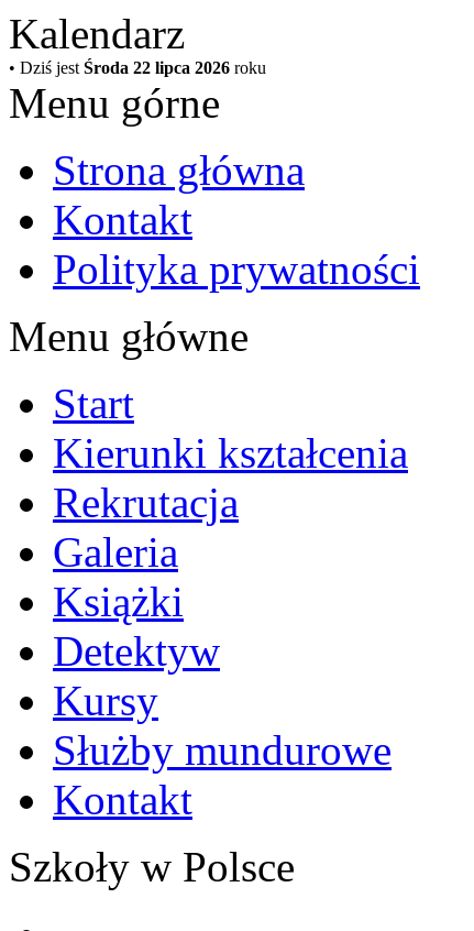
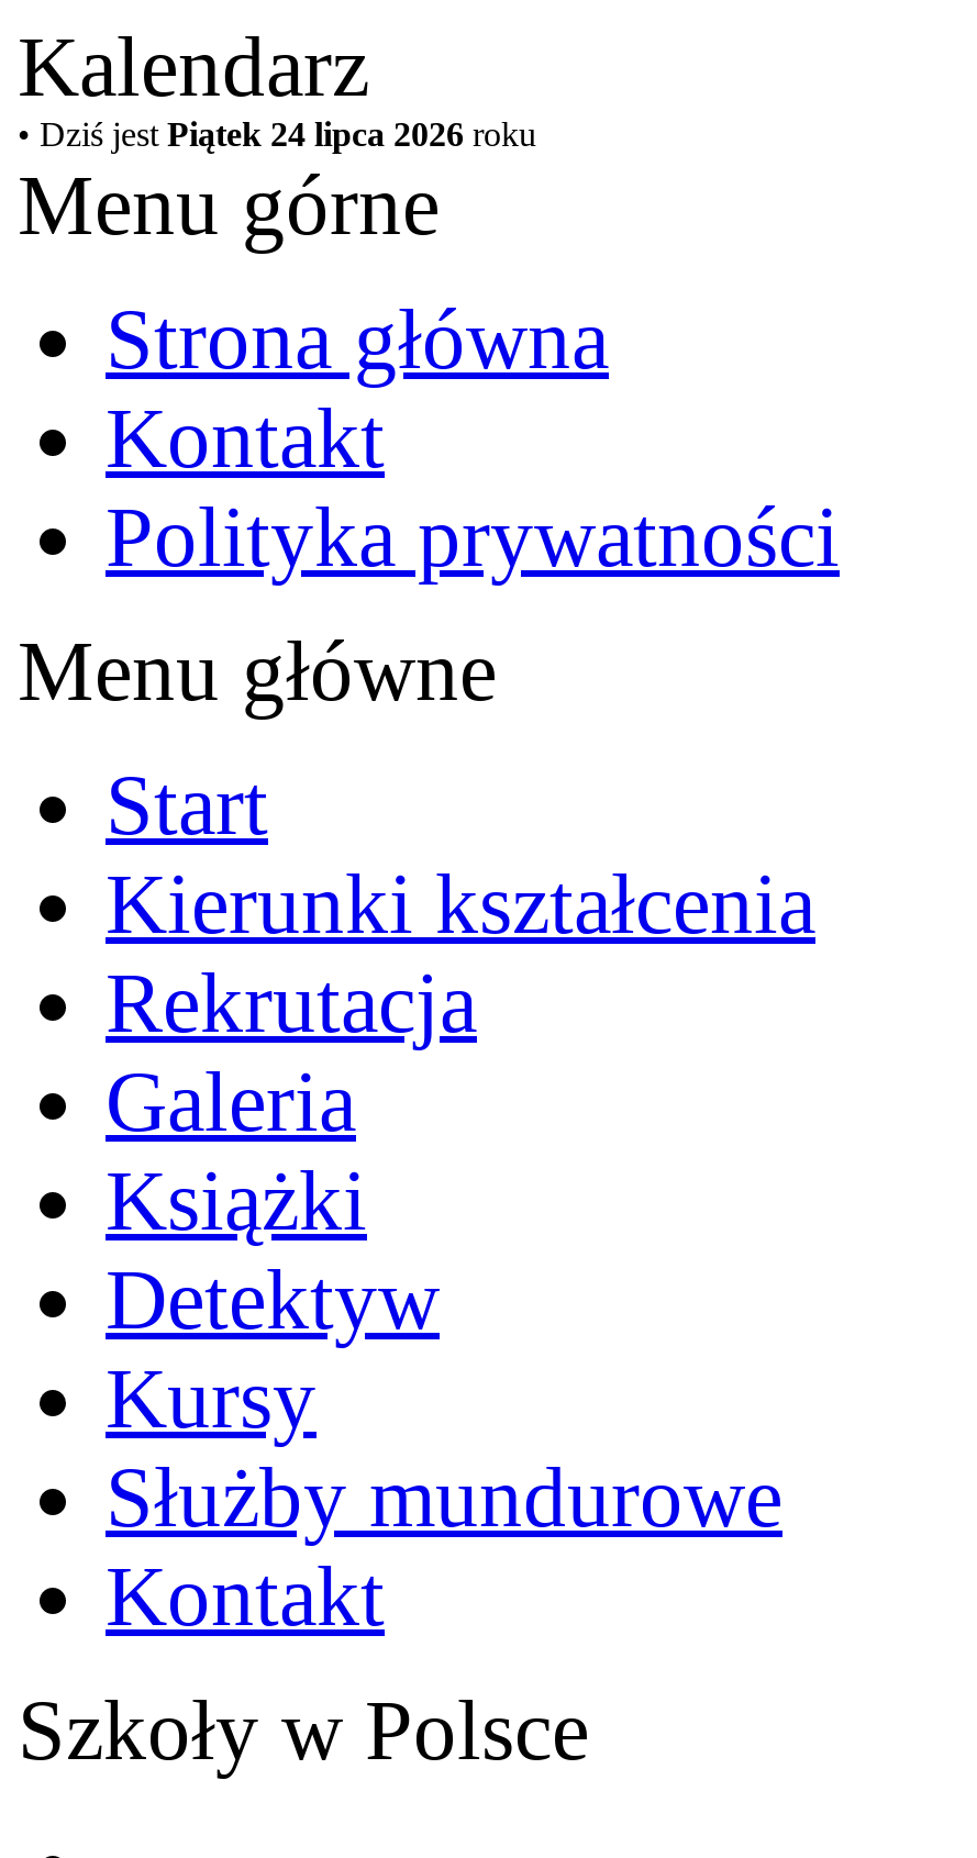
[9,58,266,77] • Dziś jest Środa 22 lipca 2026 roku -> [18,115,536,153] • Dziś jest Piątek 24 lipca 2026 roku

